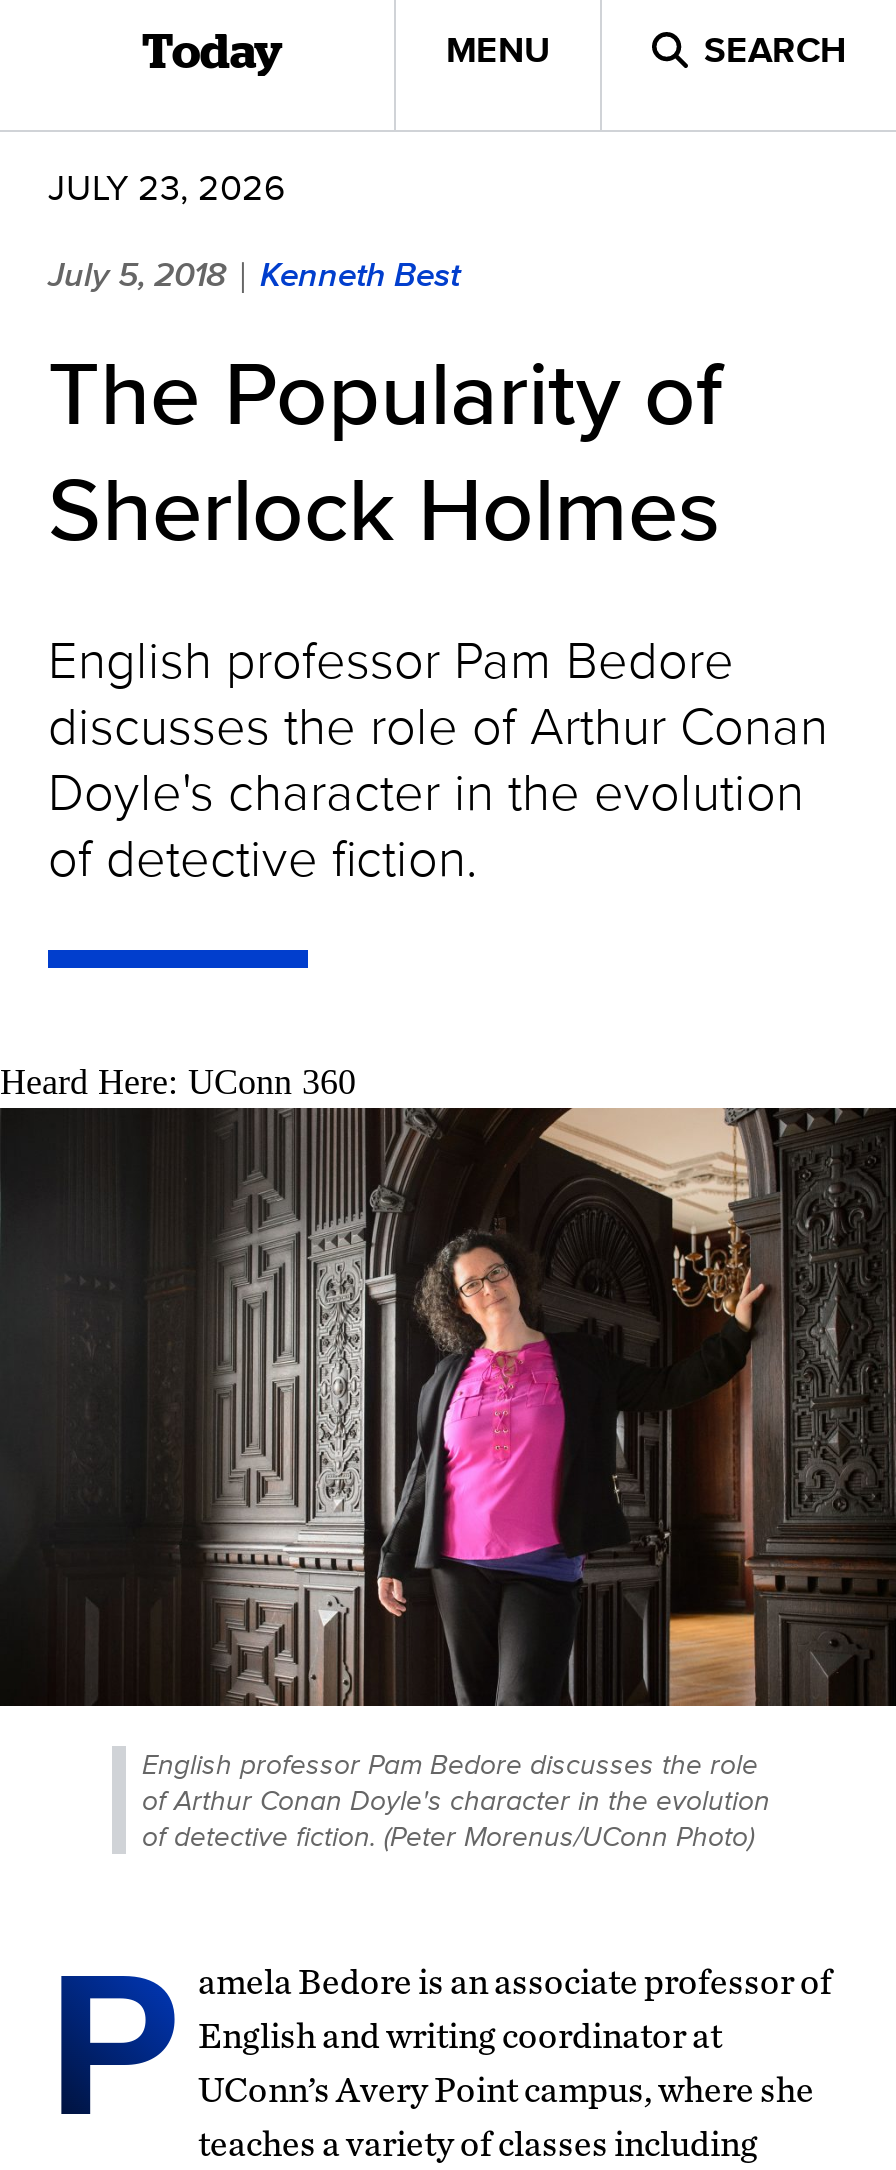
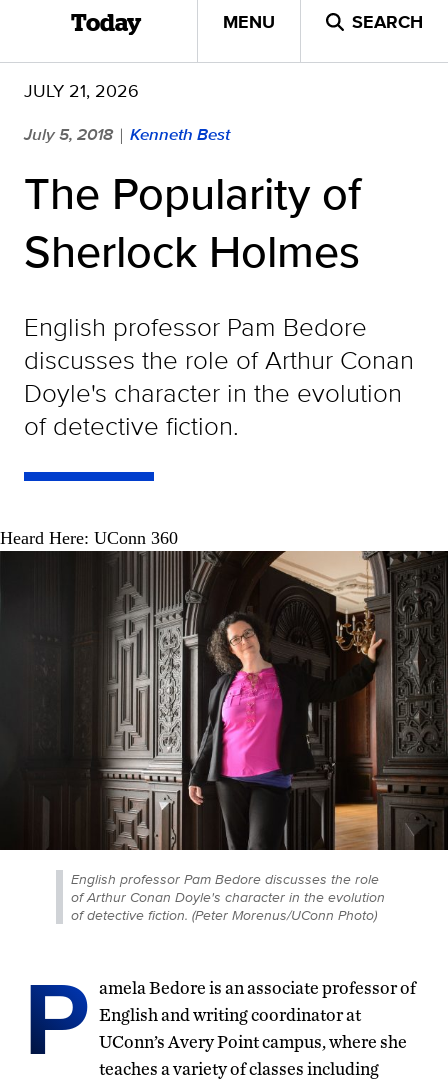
[48,162,286,212] JULY 23, 2026 -> [24,78,139,103] JULY 21, 2026

